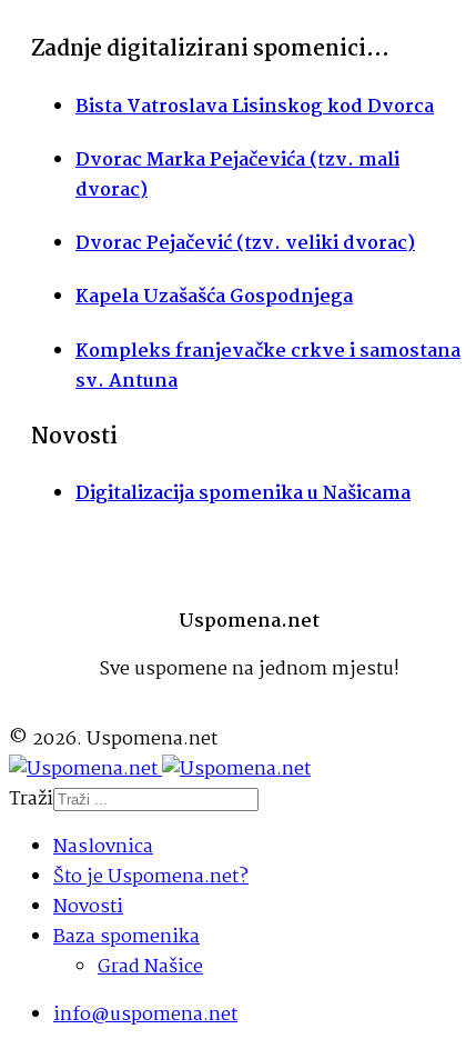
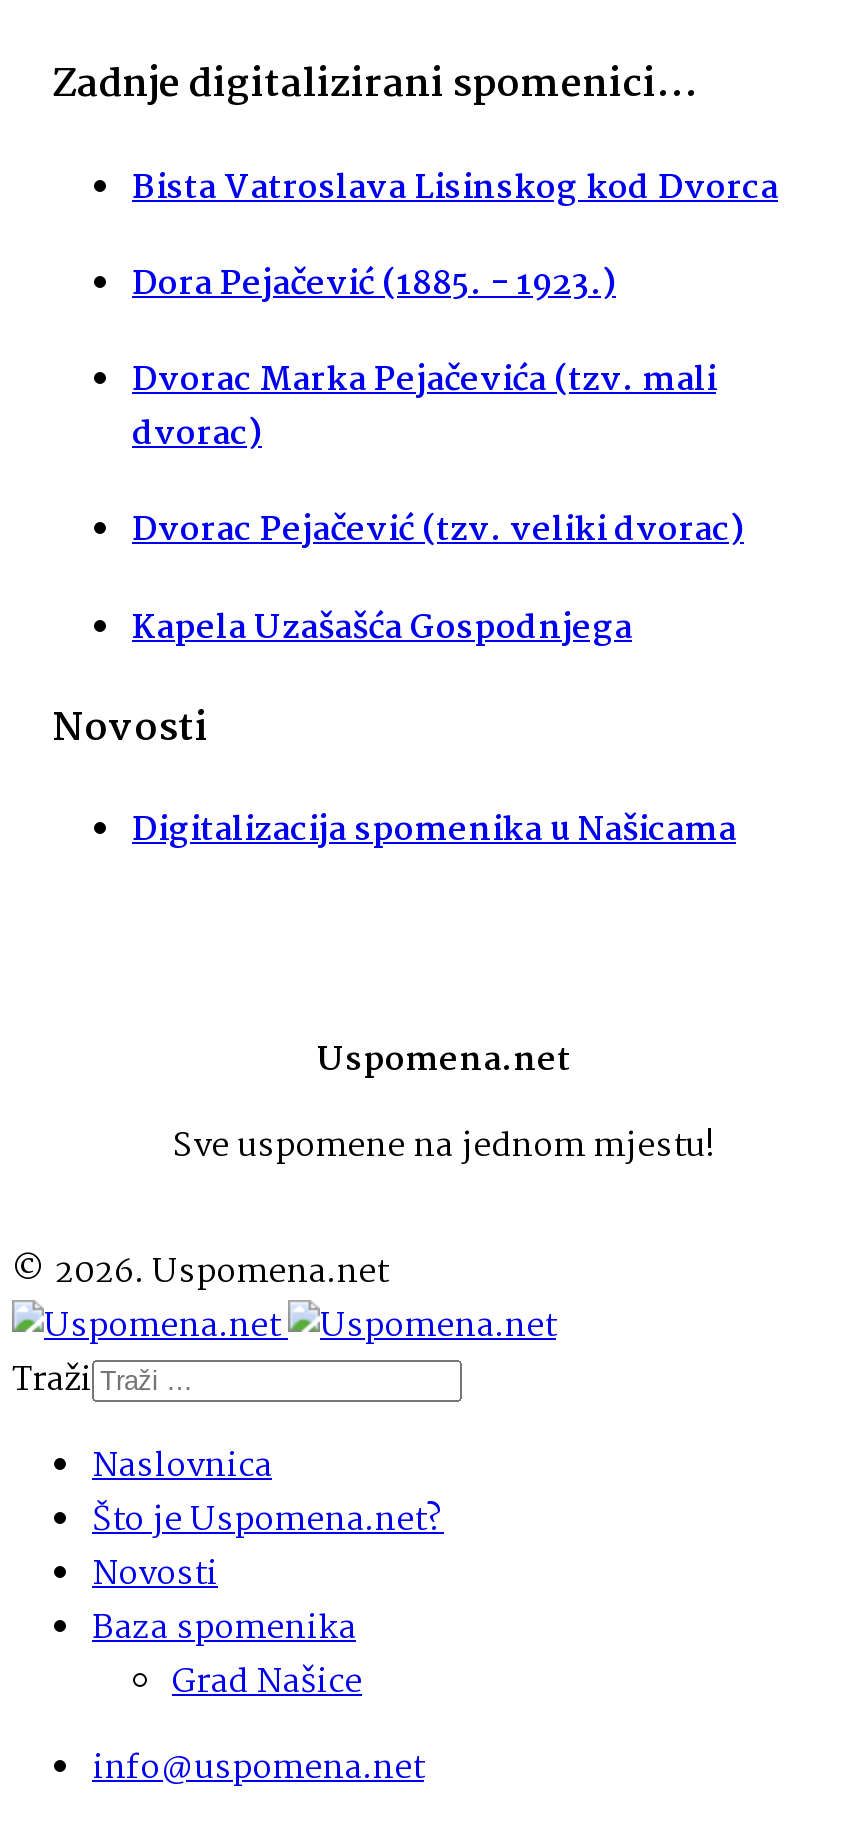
none -> [132,258,616,312] Dora Pejačević (1885. - 1923.)
moved [75,145,415,313] -> [132,354,744,655]: Dvorac Marka Pejačevića (tzv. mali | dvorac) | Dvorac Pejačević (tzv. veliki dvorac) | Kapela Uzašašća Gospodnjega
[75,336,460,396] Kompleks franjevačke crkve i samostana | sv. Antuna -> none

